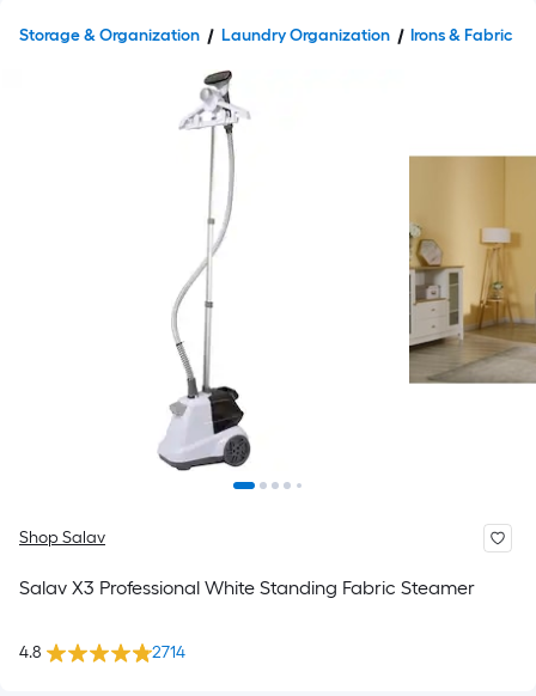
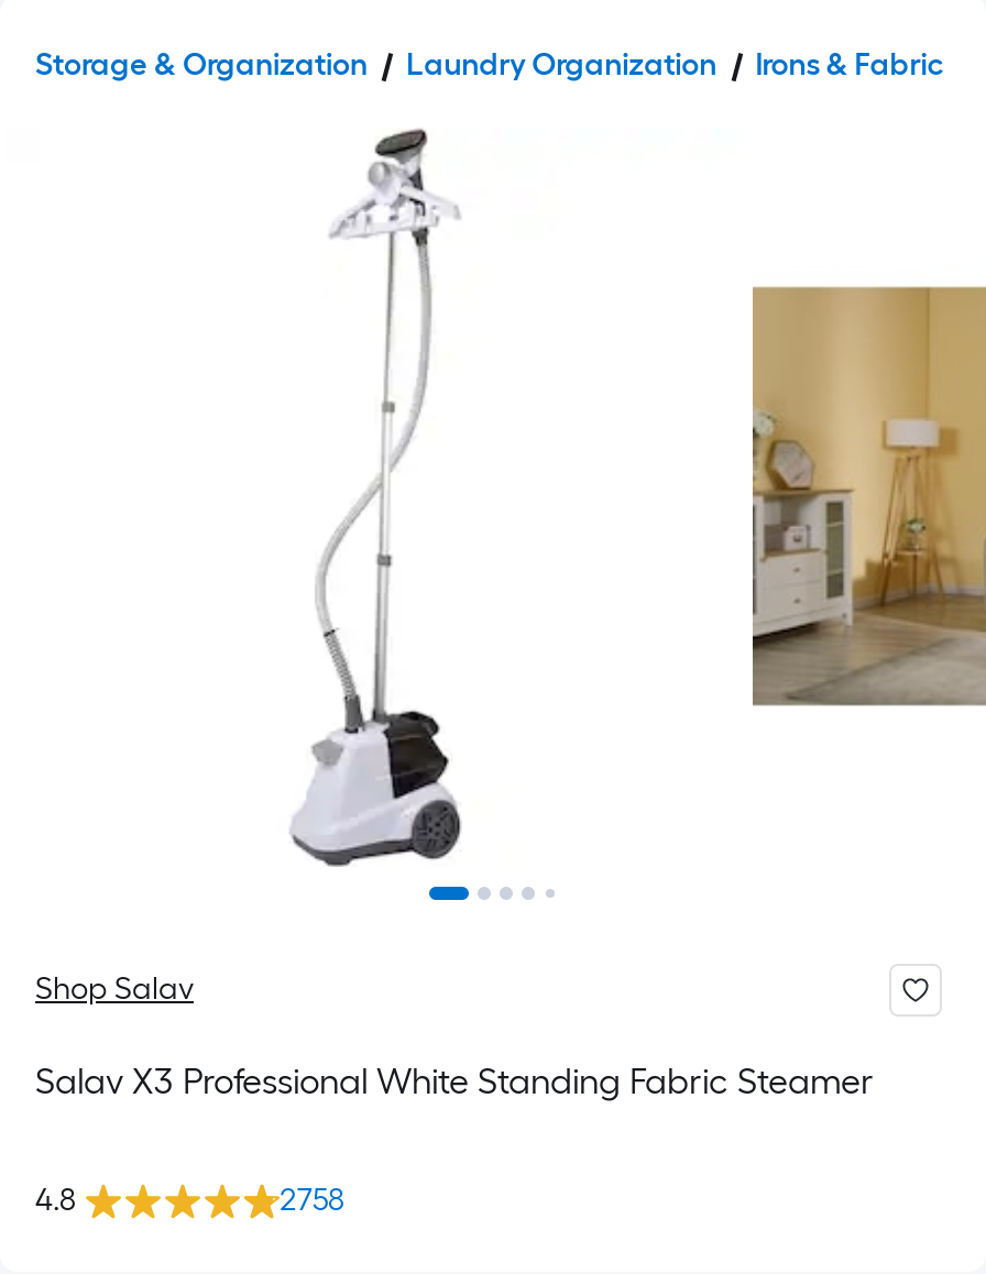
[152,642,185,663] 2714 -> [280,1182,343,1219] 2758

